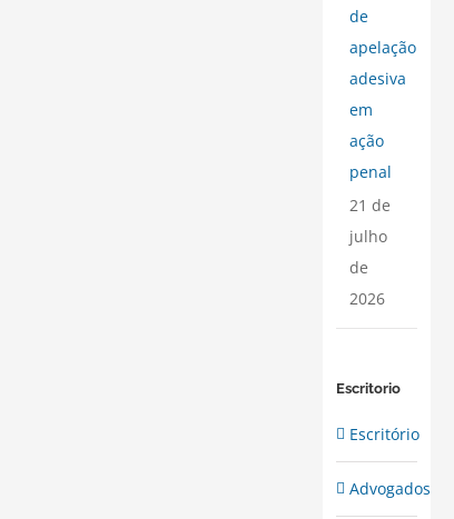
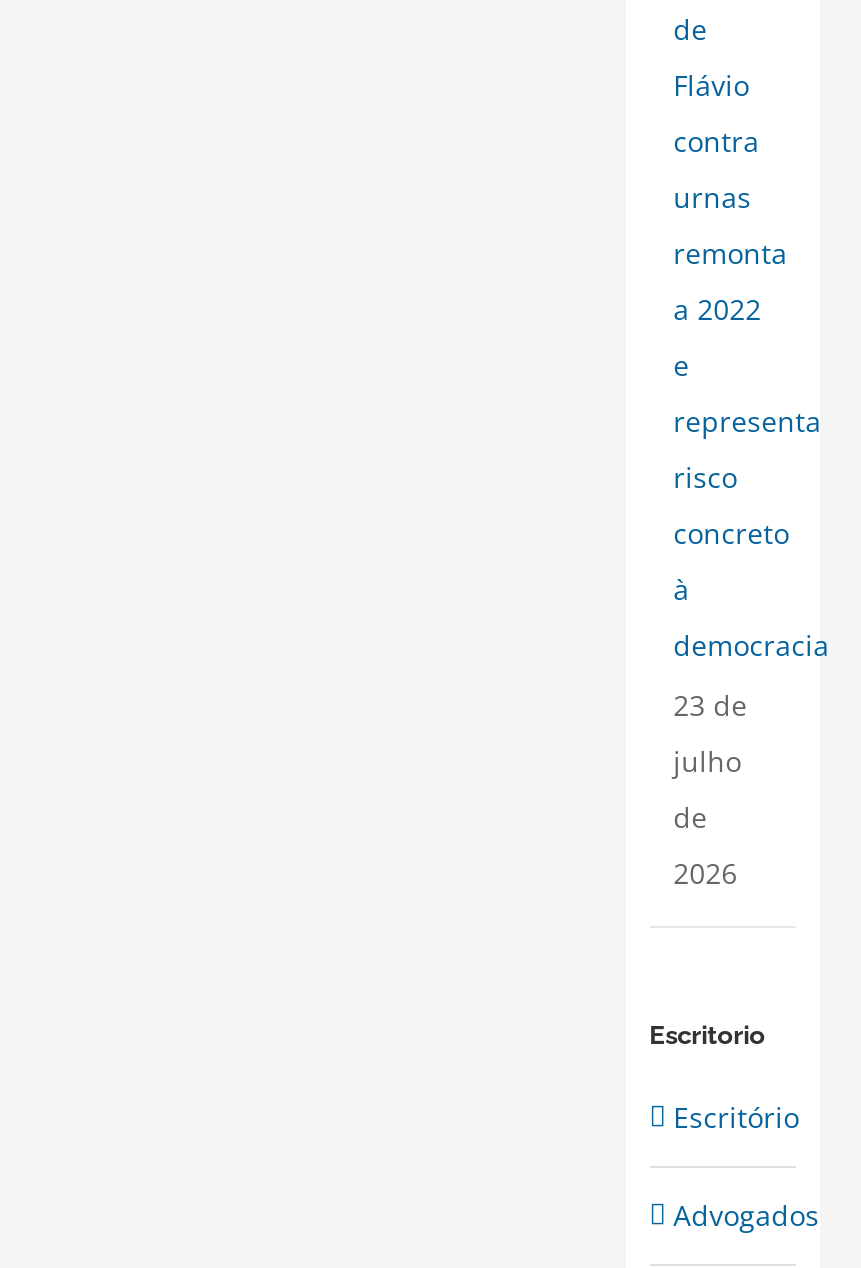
[349,37,416,216] apelação | adesiva | em | ação | penal | 21 de -> [673,66,829,725] Flávio | contra | urnas | remonta | a 2022 | e | representa | risco | concreto | à | democracia | 23 de

